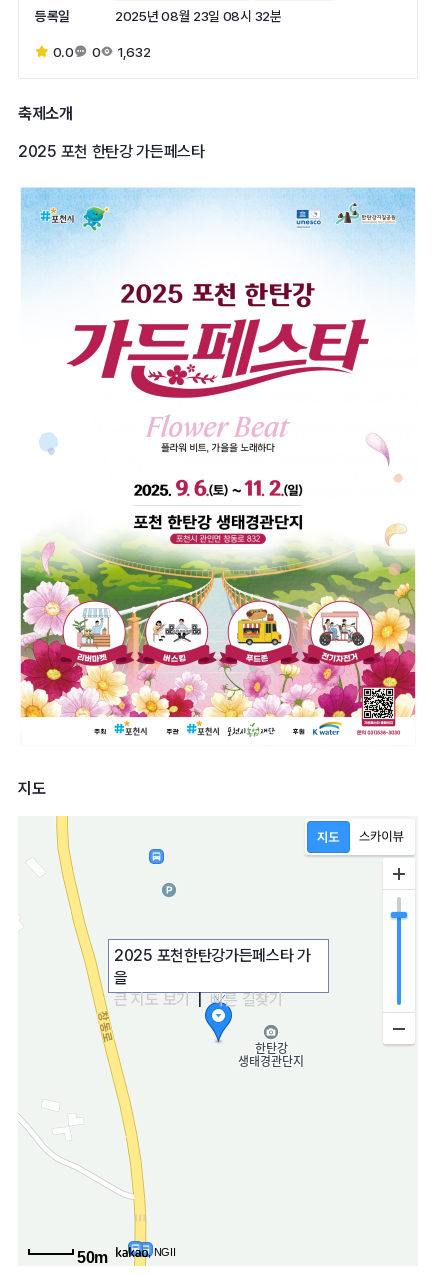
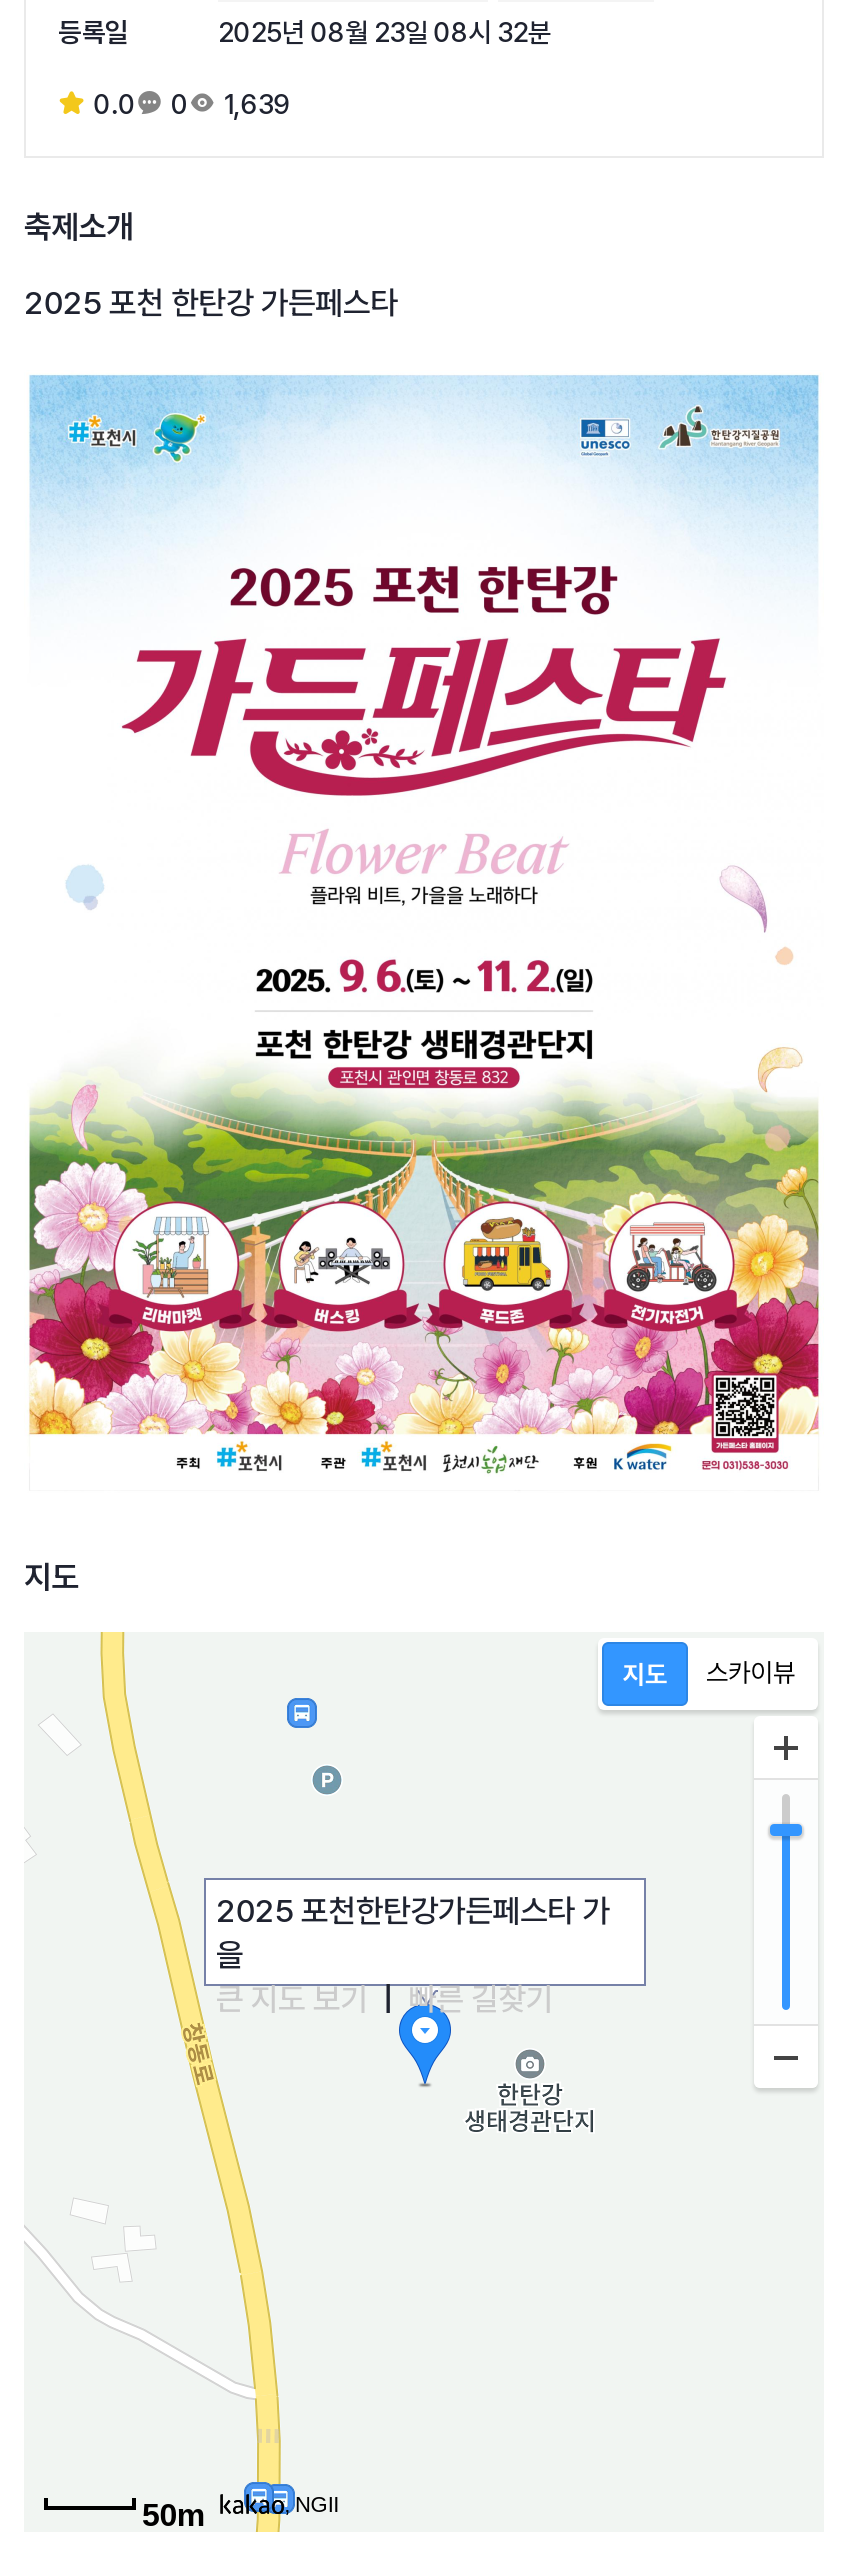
[53,44,150,60] 0.0 0 1,632 -> [93,88,291,120] 0.0 0 1,639

